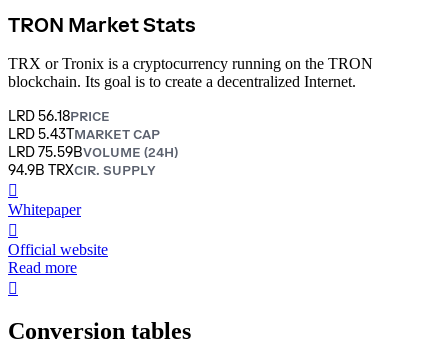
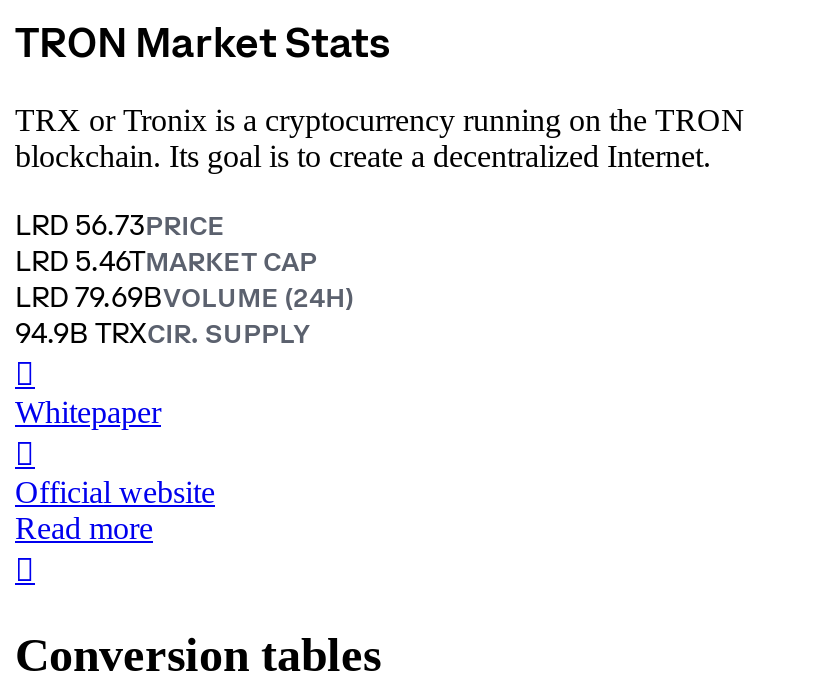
[8,106,110,124] LRD 56.18PRICE -> [15,206,225,242] LRD 56.73PRICE
[8,124,160,142] LRD 5.43TMARKET CAP -> [15,242,317,278] LRD 5.46TMARKET CAP
[8,142,178,160] LRD 75.59BVOLUME (24H) -> [15,278,353,314] LRD 79.69BVOLUME (24H)

